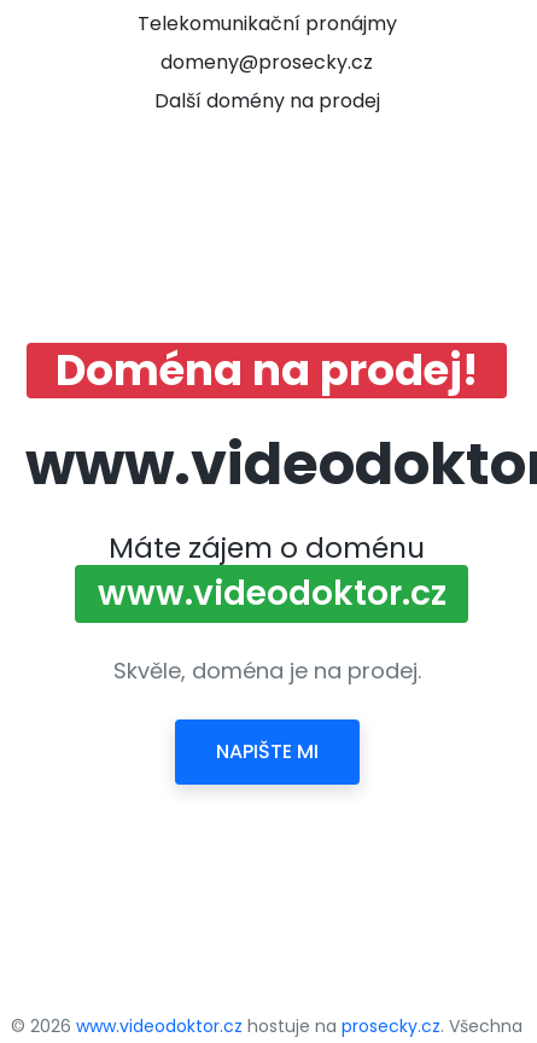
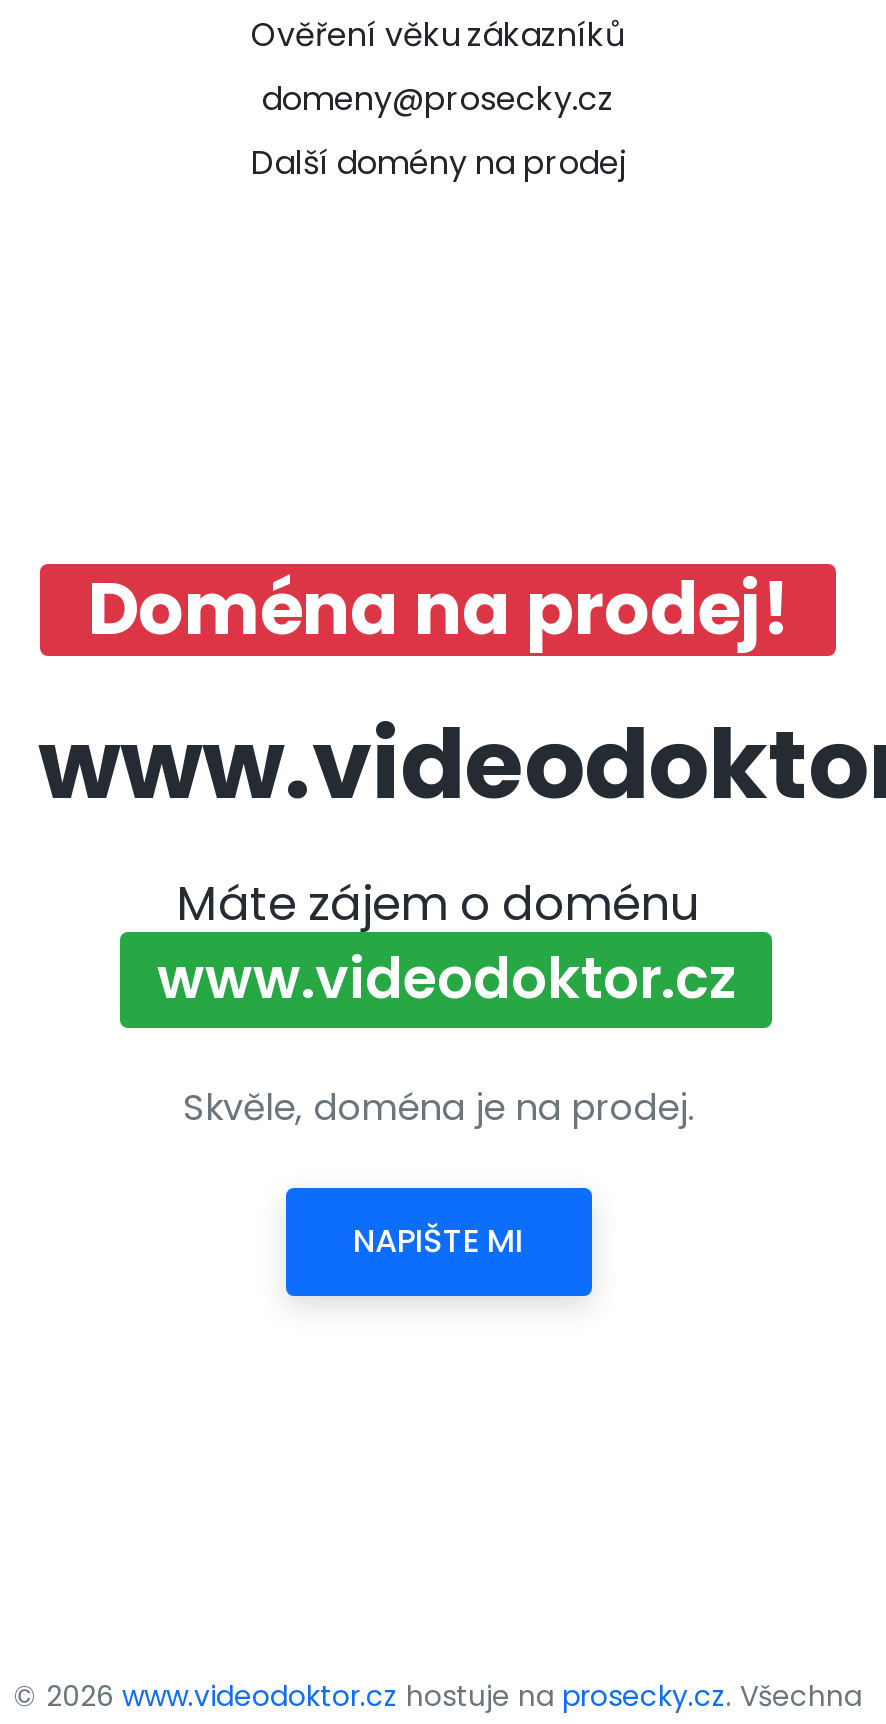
[137,10,396,37] Telekomunikační pronájmy -> [251,12,625,58] Ověření věku zákazníků

